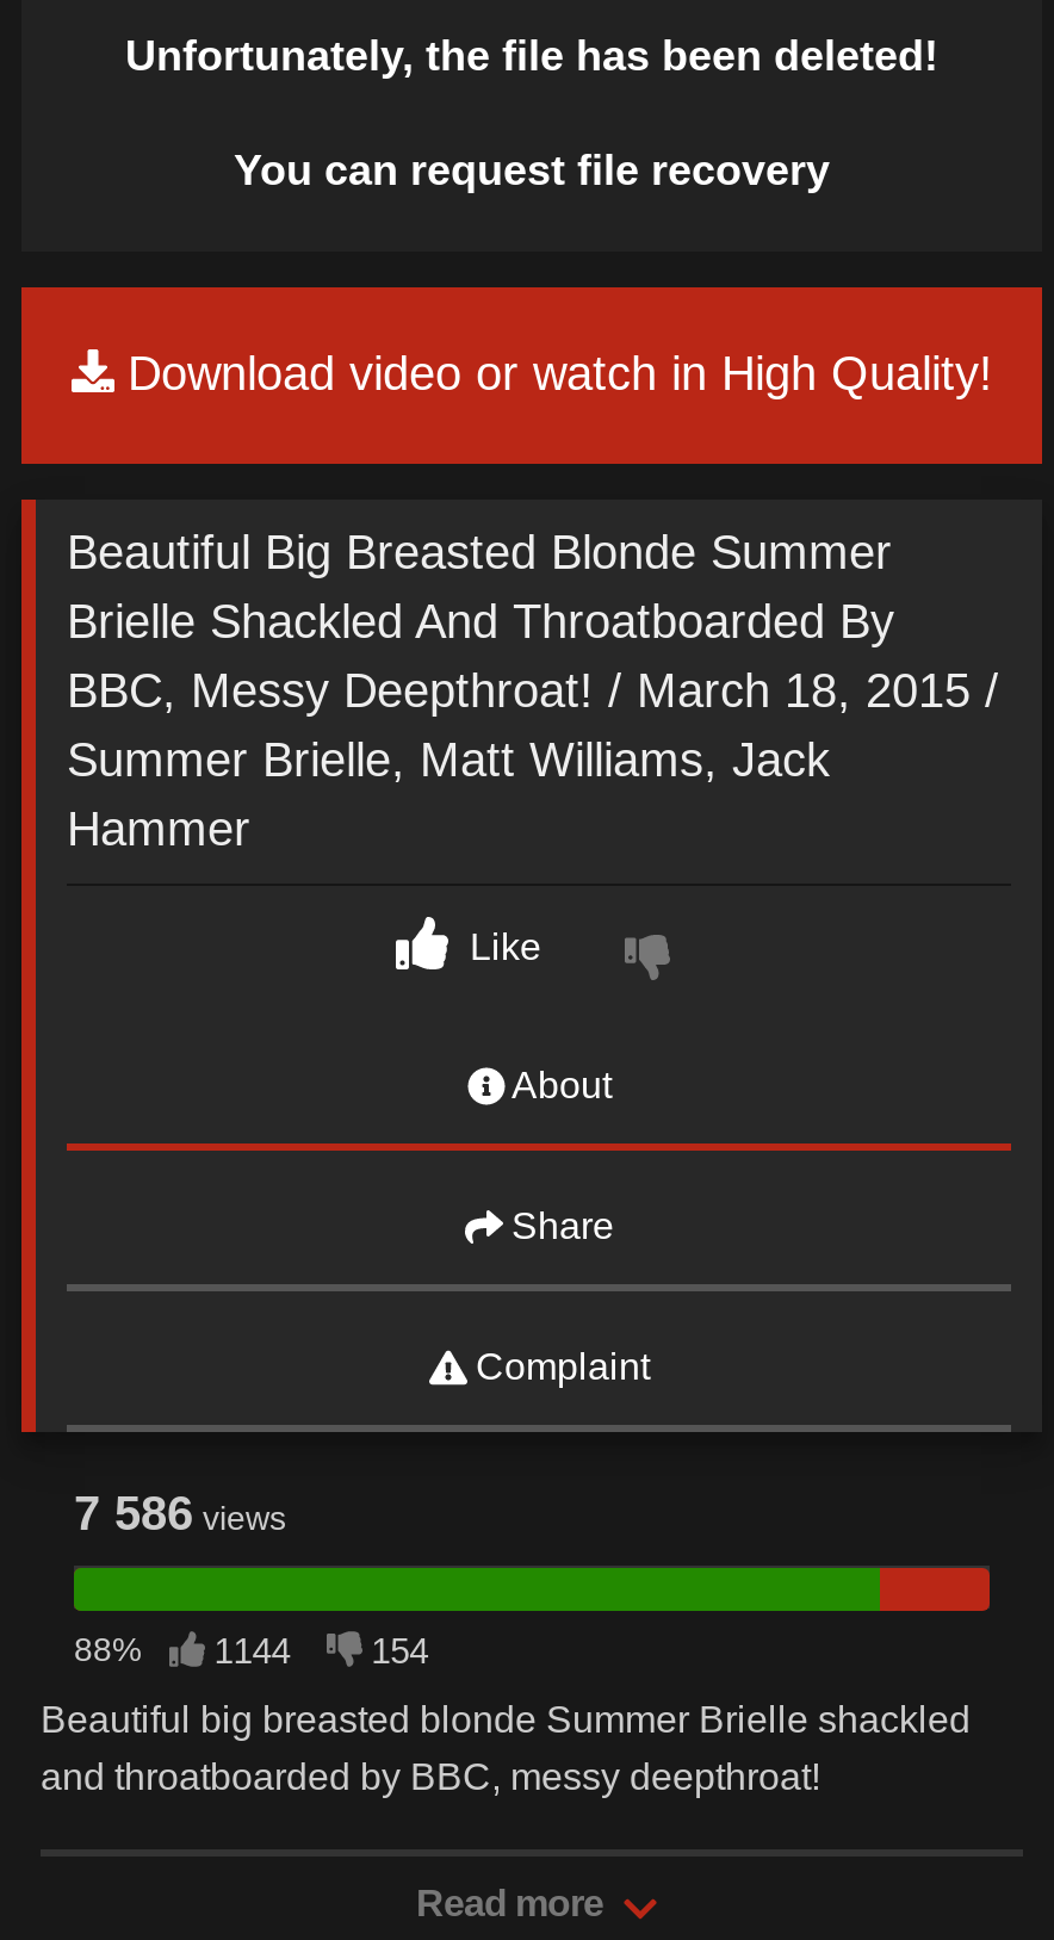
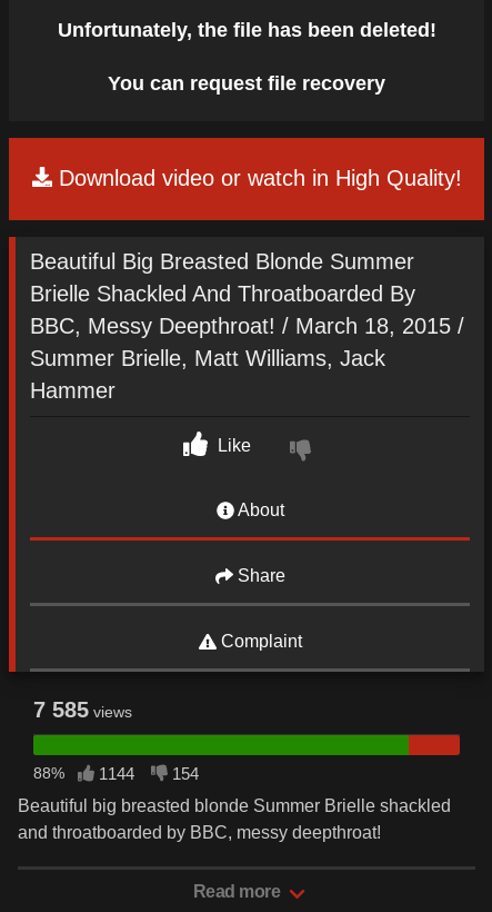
[74,1486,286,1539] 7 586 views -> [33,697,132,721] 7 585 views

